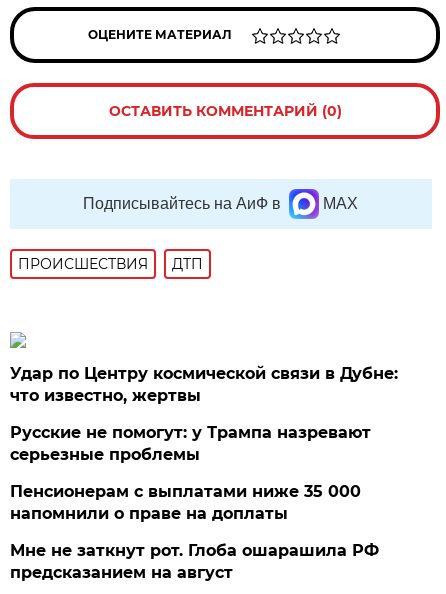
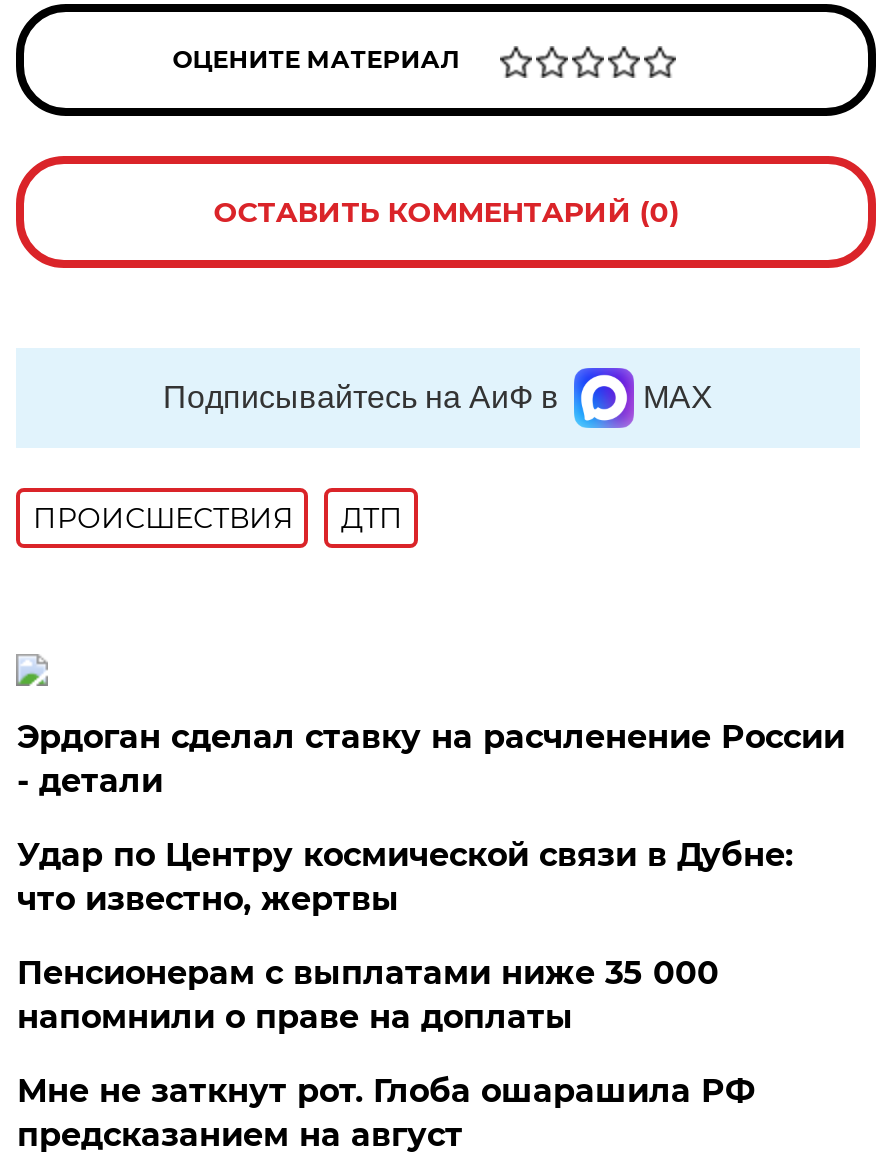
none -> [17,718,845,800] Эрдоган сделал ставку на расчленение России | - детали
moved [10,364,398,405] -> [17,836,793,918]: Удар по Центру космической связи в Дубне: | что известно, жертвы
[10,423,371,464] Русские не помогут: у Трампа назревают | серьезные проблемы -> none

